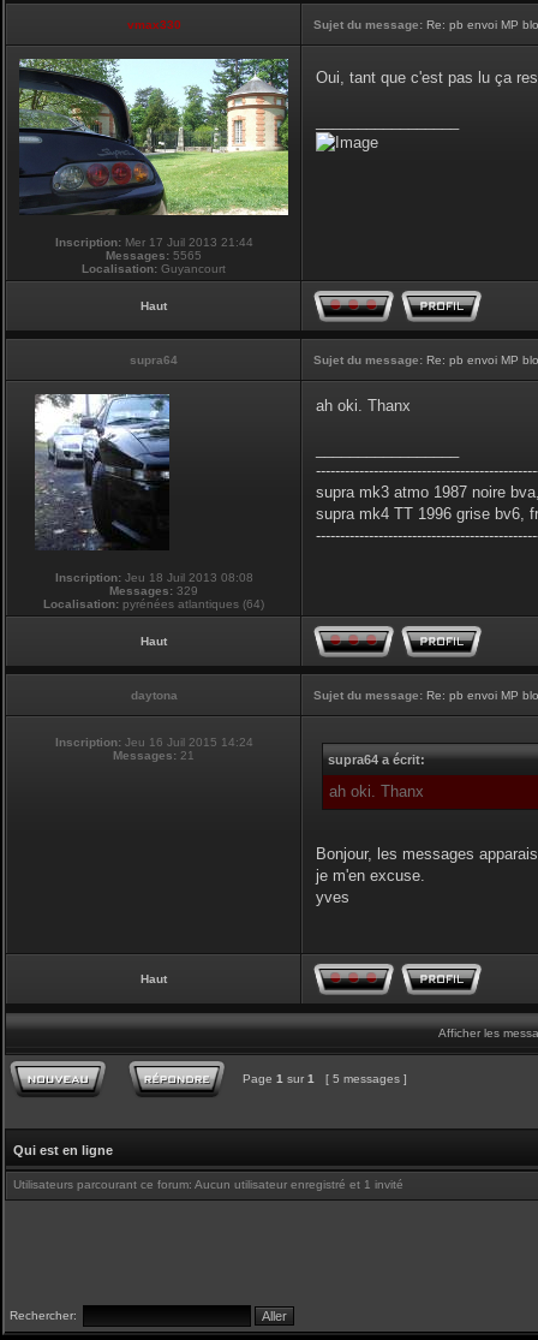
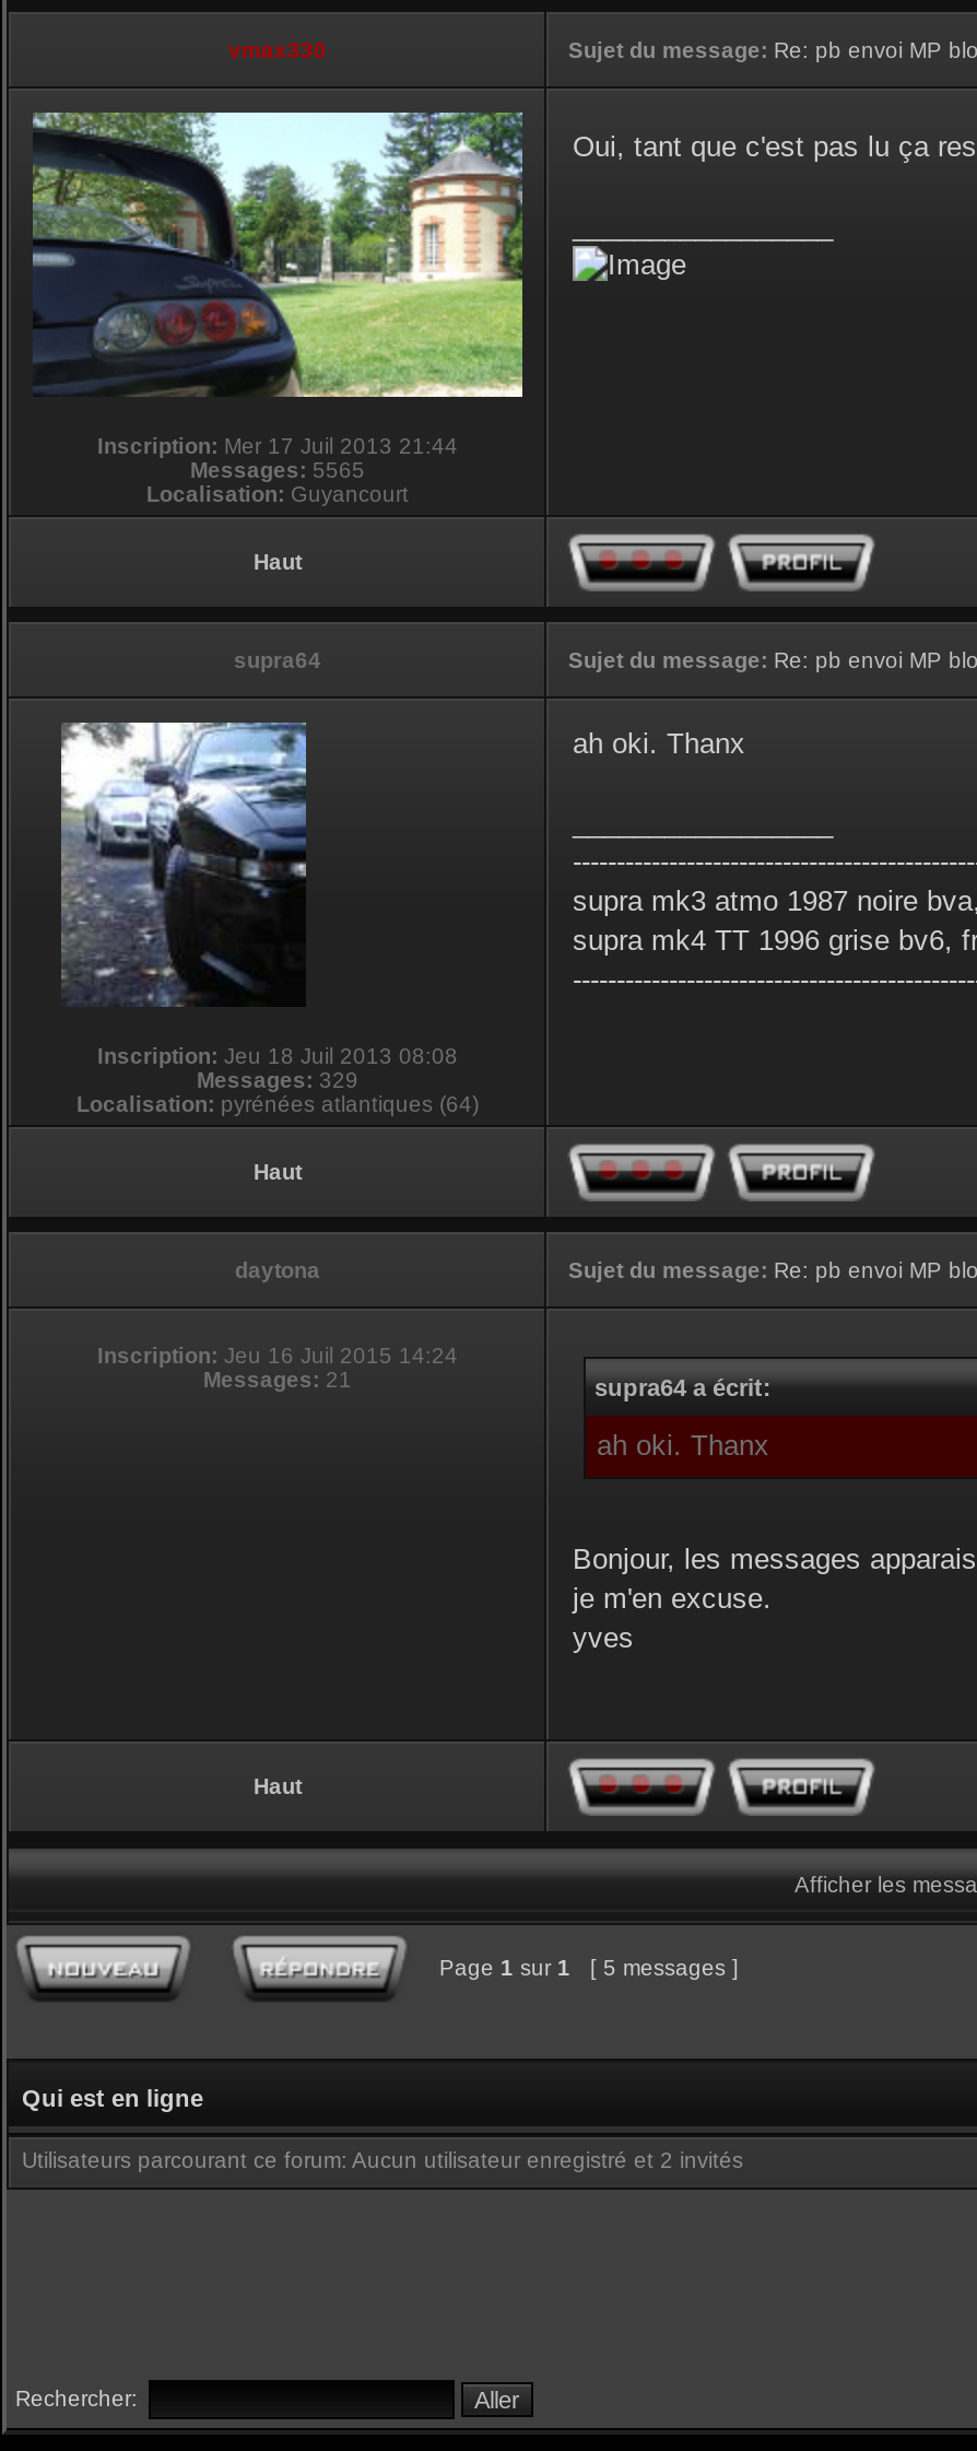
[13,1178,403,1191] Utilisateurs parcourant ce forum: Aucun utilisateur enregistré et 1 invité -> [22,2148,743,2172] Utilisateurs parcourant ce forum: Aucun utilisateur enregistré et 2 invités

